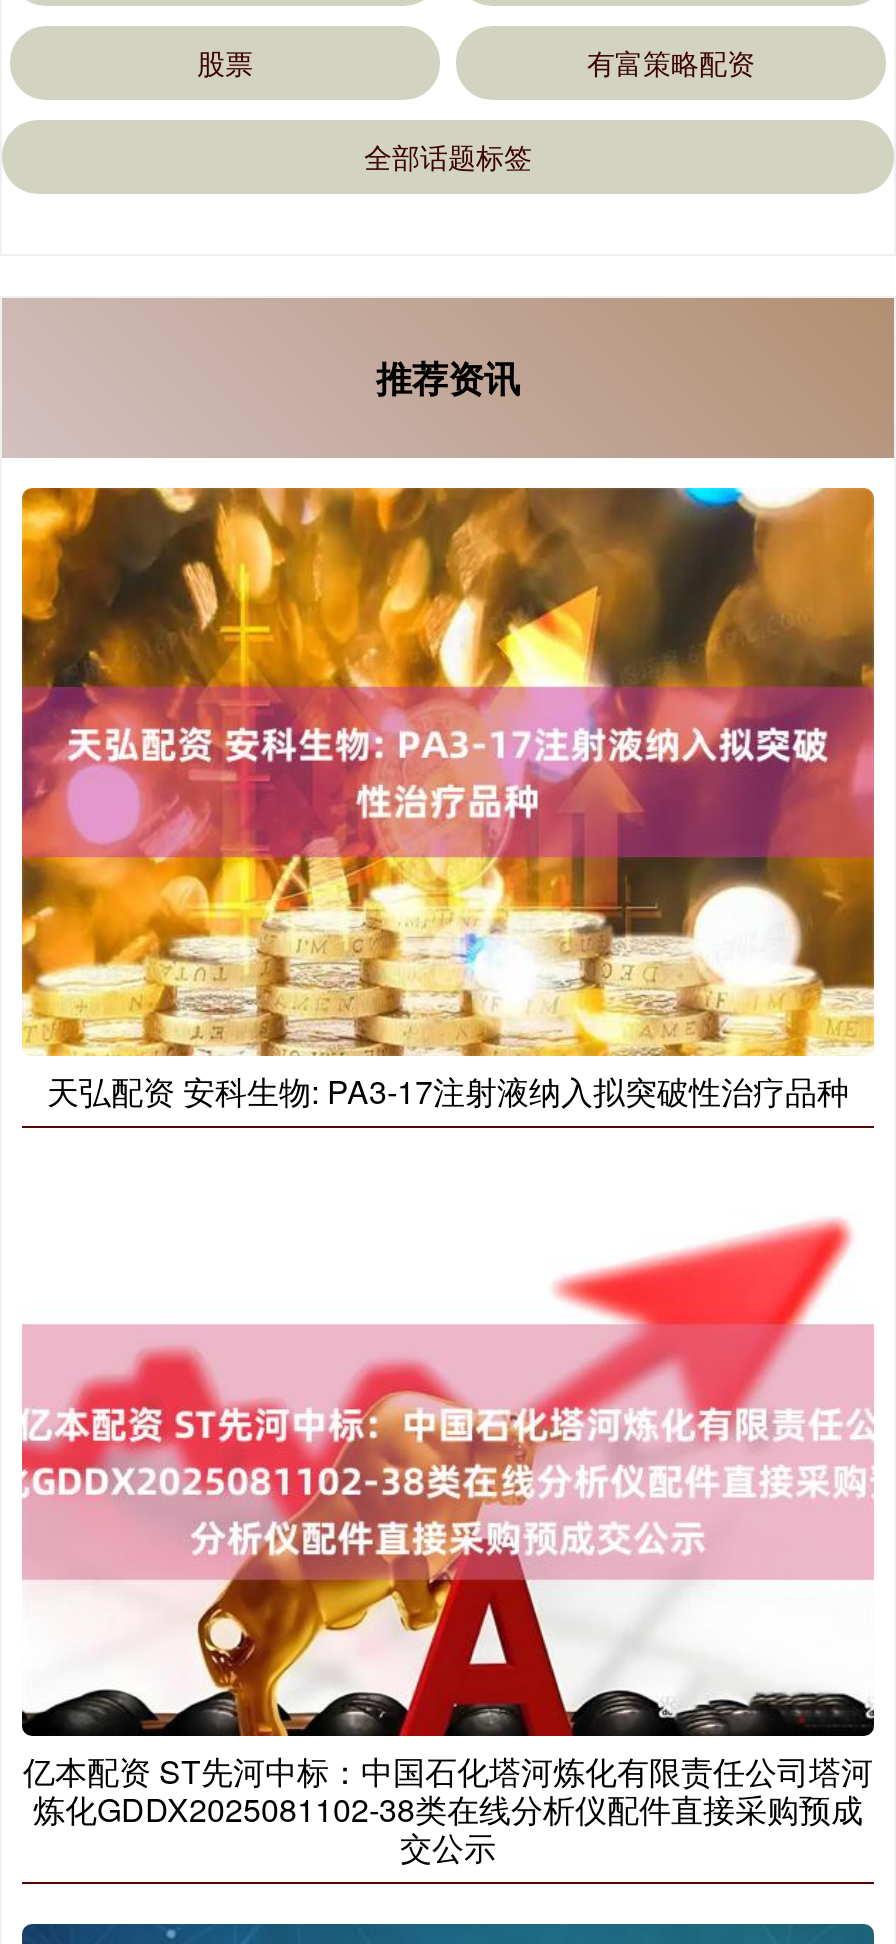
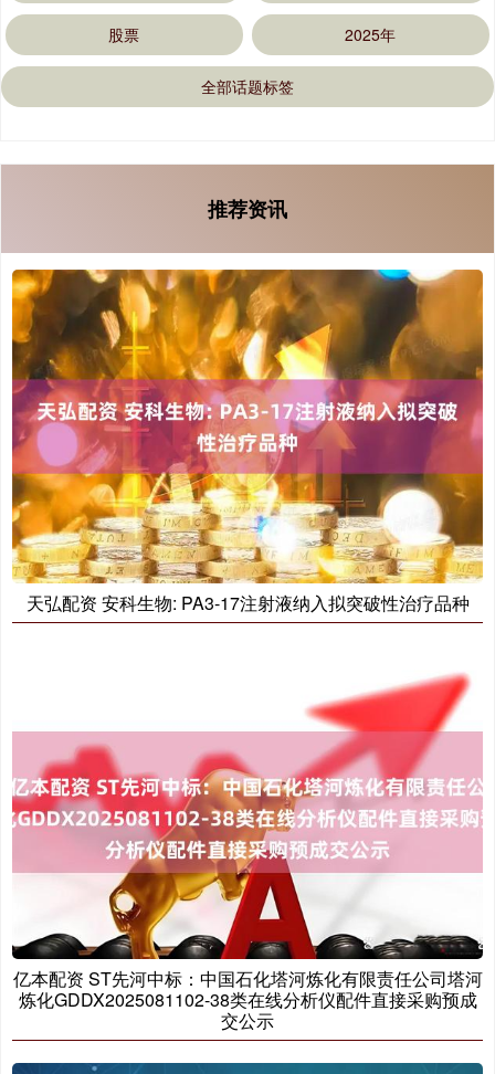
[587,43,755,83] 有富策略配资 -> [345,24,396,46] 2025年

